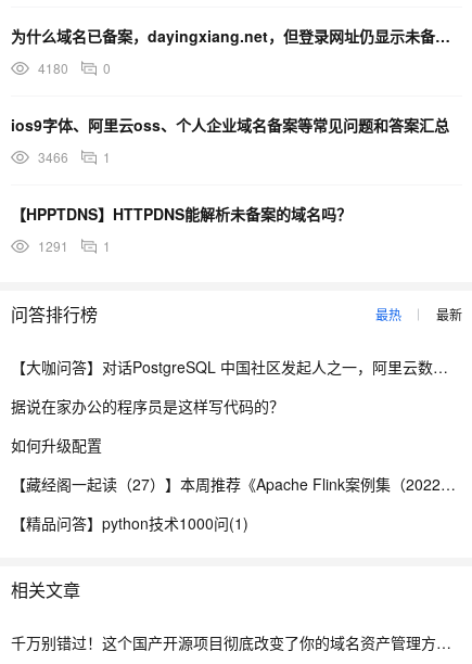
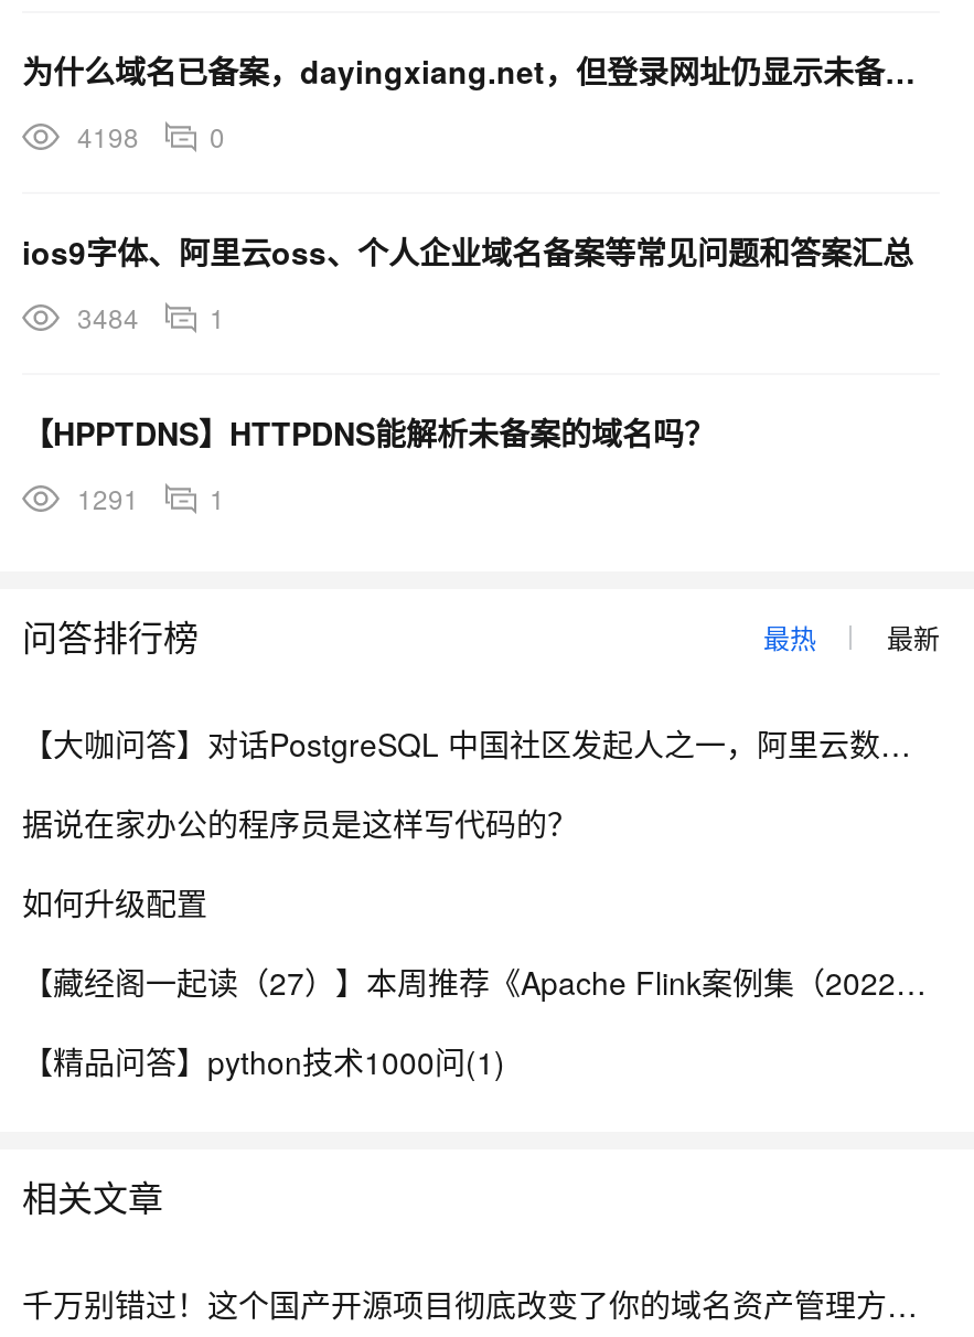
[38,59,111,77] 4180 0 -> [77,117,225,154] 4198 0
[38,148,111,166] 3466 1 -> [77,298,225,335] 3484 1

